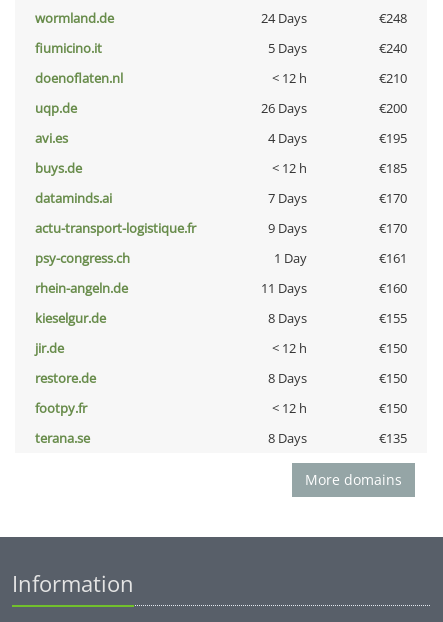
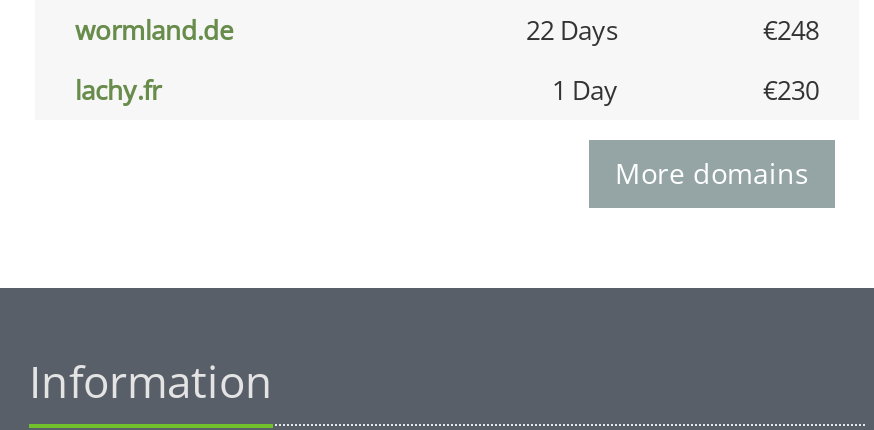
[260,9,306,27] 24 Days -> [526,12,618,48] 22 Days
[35,39,407,267] fiumicino.it | 5 Days | €240 | doenoflaten.nl | < 12 h | €210 | uqp.de | 26 Days | €200 | avi.es | 4 Days | €195 | buys.de | < 12 h | €185 | dataminds.ai | 7 Days | €170 | actu-transport-logistique.fr | 9 Days | €170 | psy-congress.ch -> [75,72,161,108] lachy.fr
[35,249,407,447] €161 | rhein-angeln.de | 11 Days | €160 | kieselgur.de | 8 Days | €155 | jir.de | < 12 h | €150 | restore.de | 8 Days | €150 | footpy.fr | < 12 h | €150 | terana.se | 8 Days | €135 -> [763,72,819,108] €230

